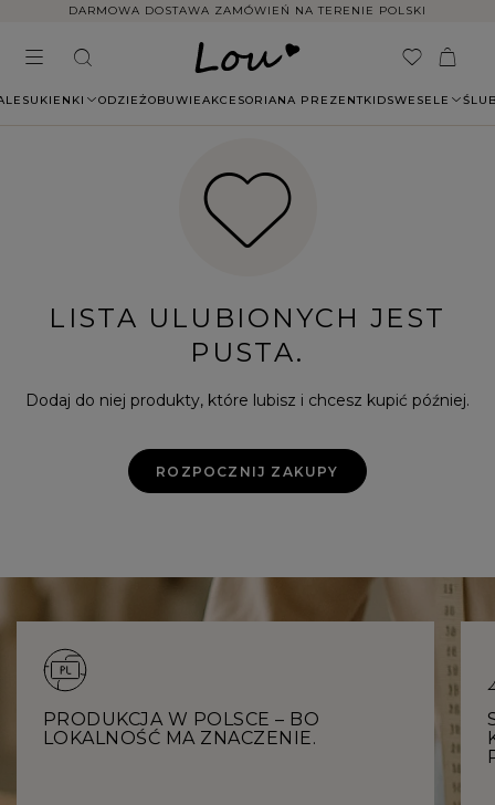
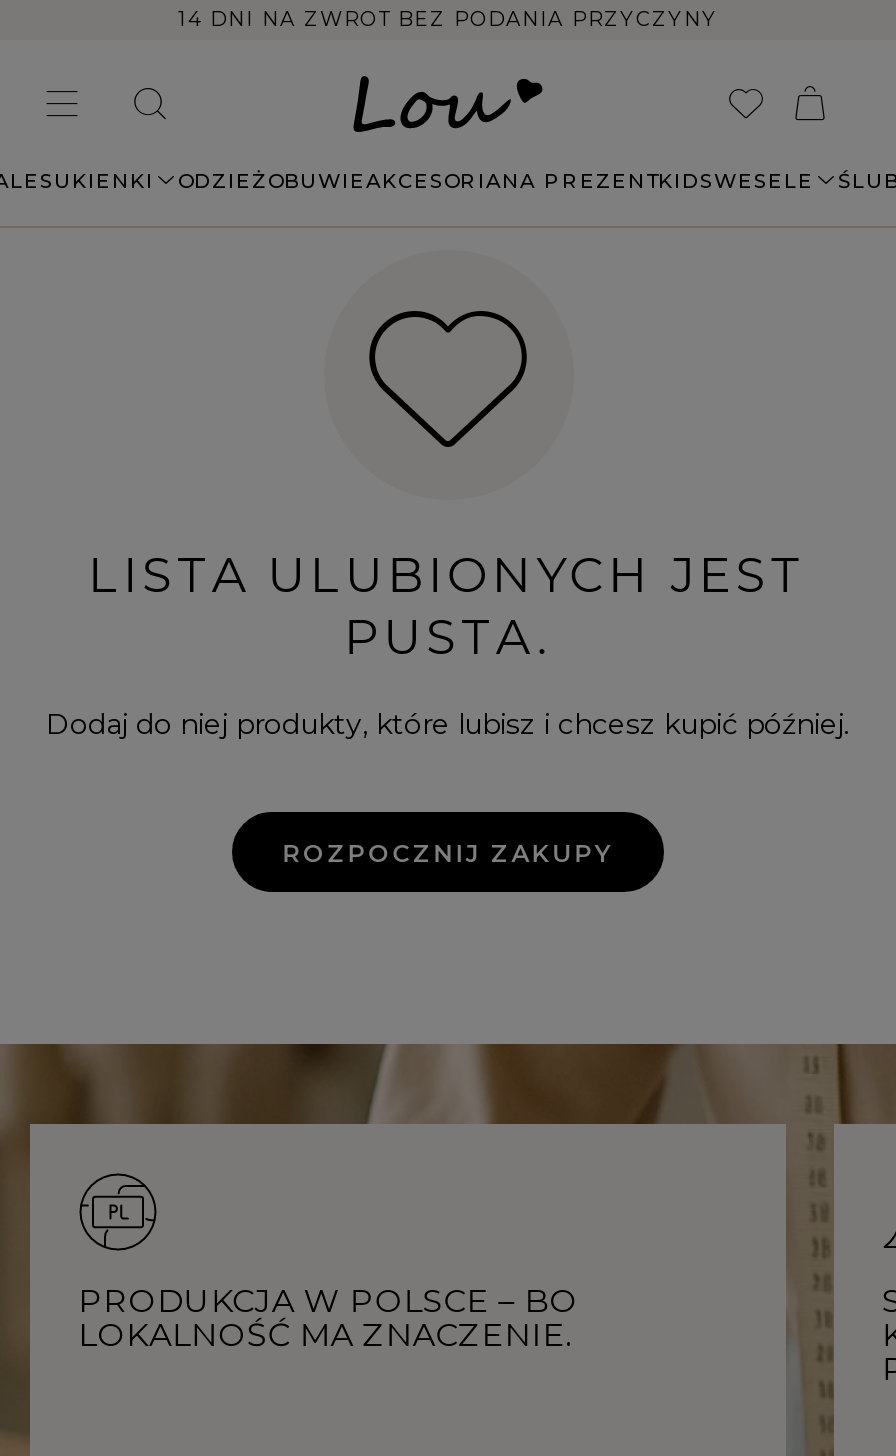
[69,3,426,18] DARMOWA DOSTAWA ZAMÓWIEŃ NA TERENIE POLSKI -> [178,6,718,32] 14 DNI NA ZWROT BEZ PODANIA PRZYCZYNY

